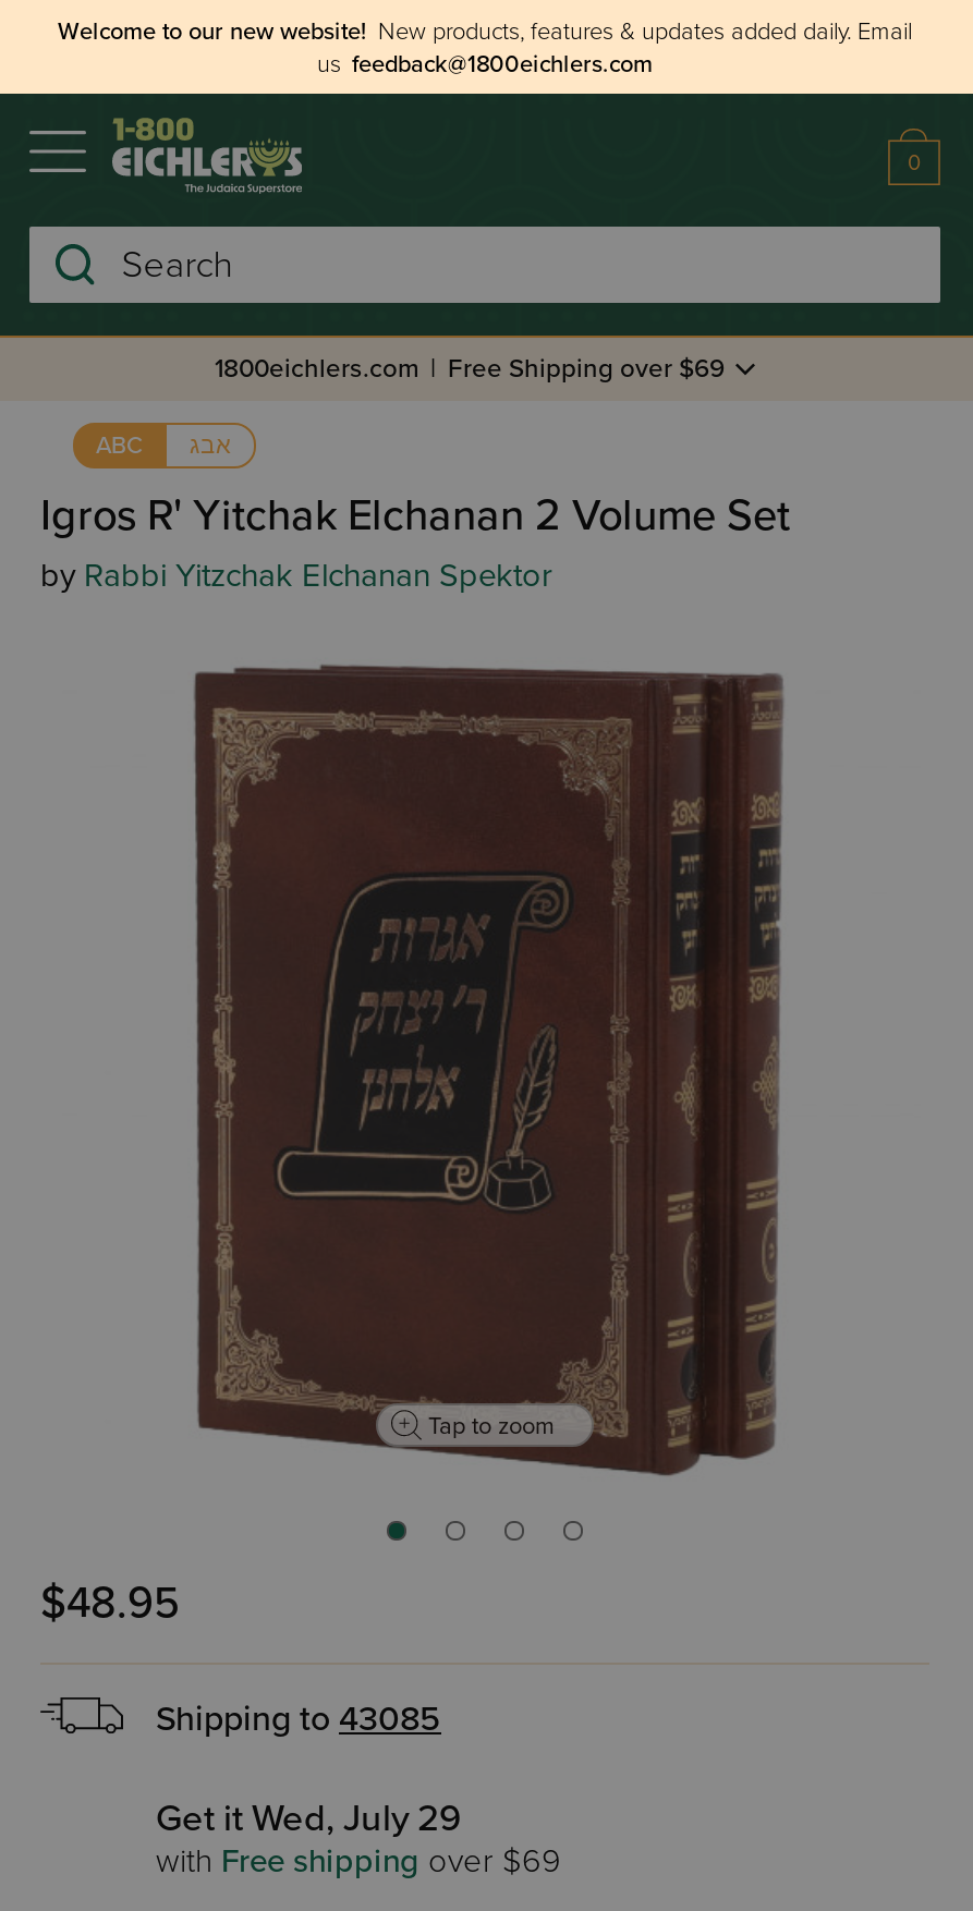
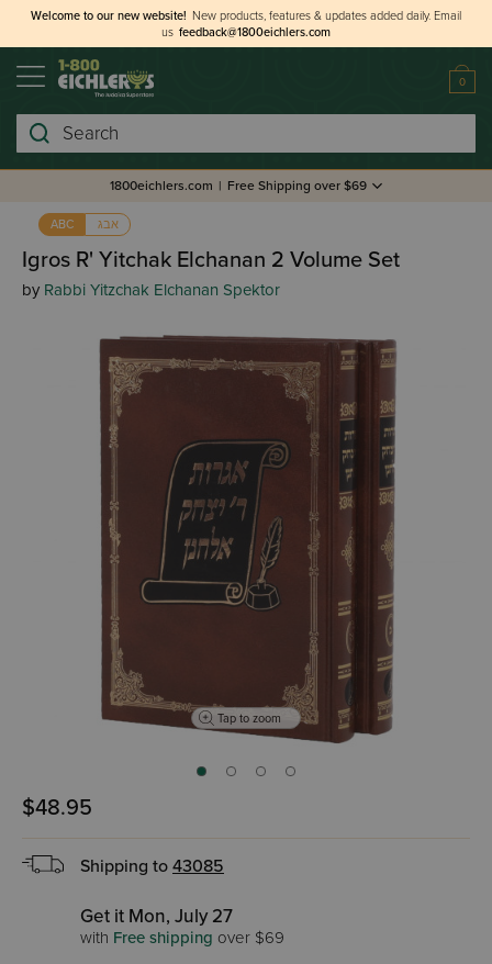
[156,1796,461,1841] Get it Wed, July 29 -> [80,905,233,928] Get it Mon, July 27

